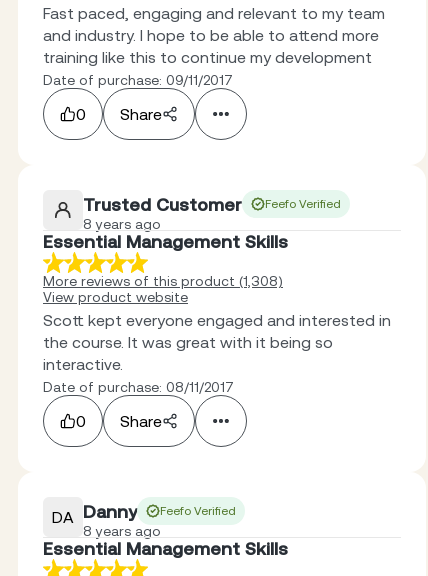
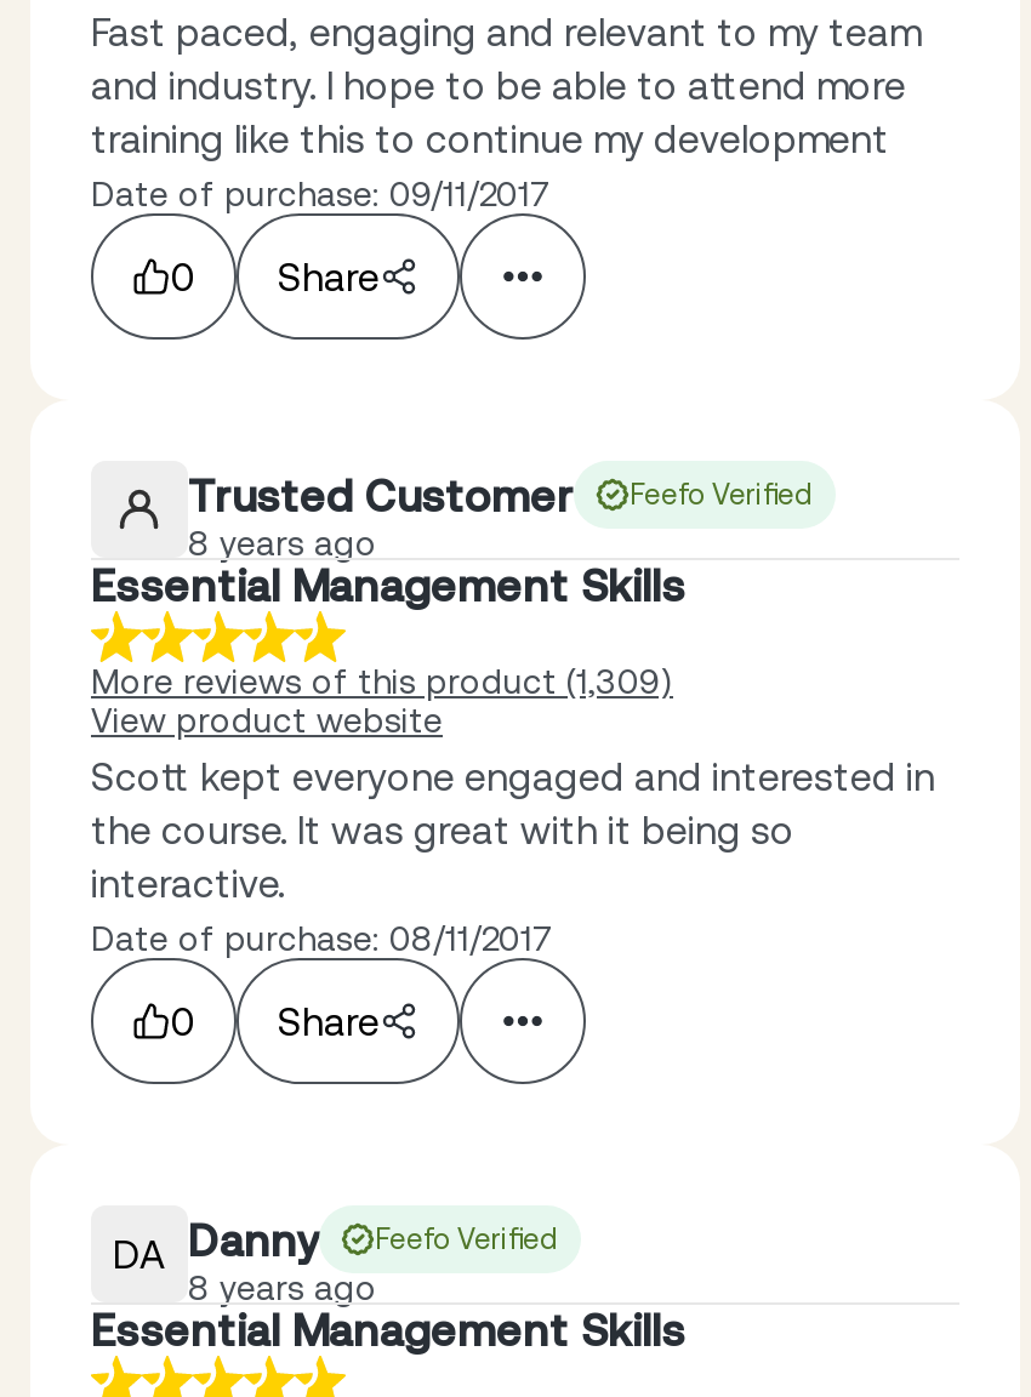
[43,273,283,289] More reviews of this product (1,308) -> [91,663,673,702] More reviews of this product (1,309)

